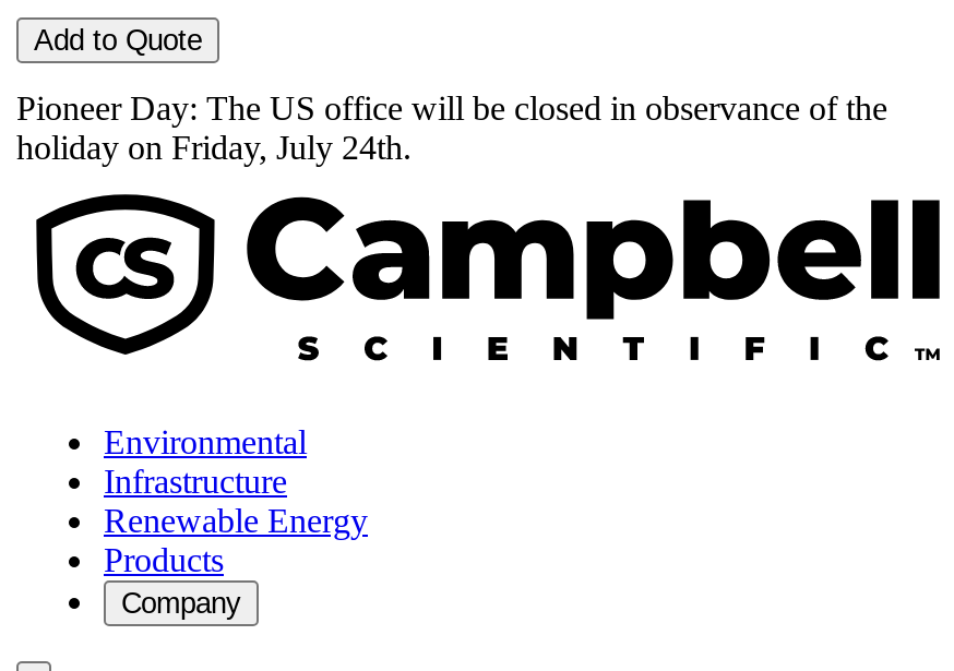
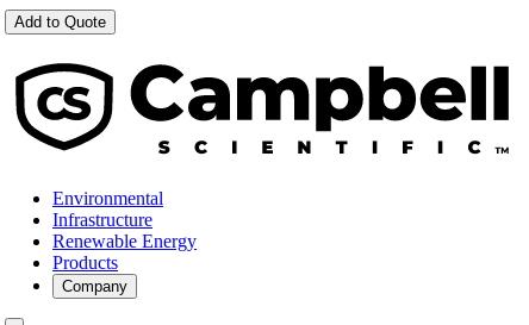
[16,89,887,166] Pioneer Day: The US office will be closed in observance of the | holiday on Friday, July 24th. -> none

